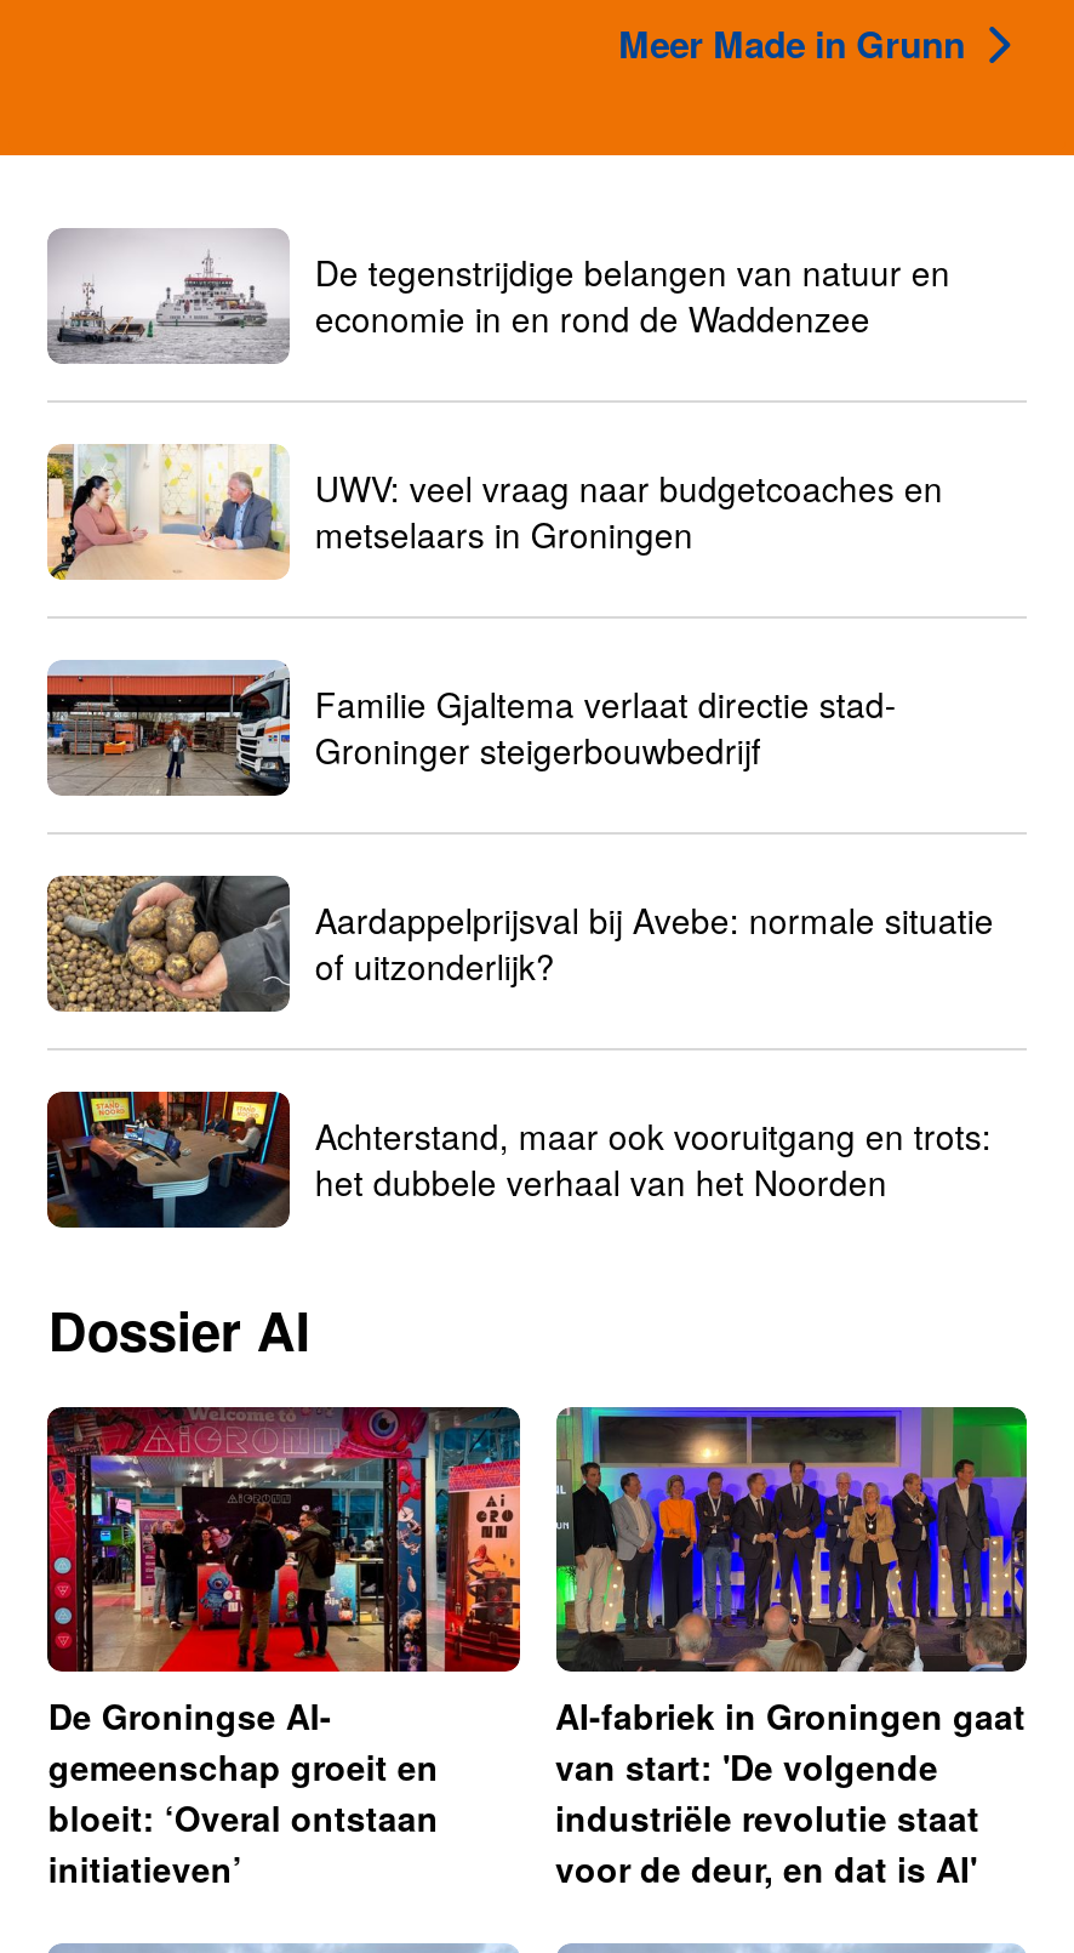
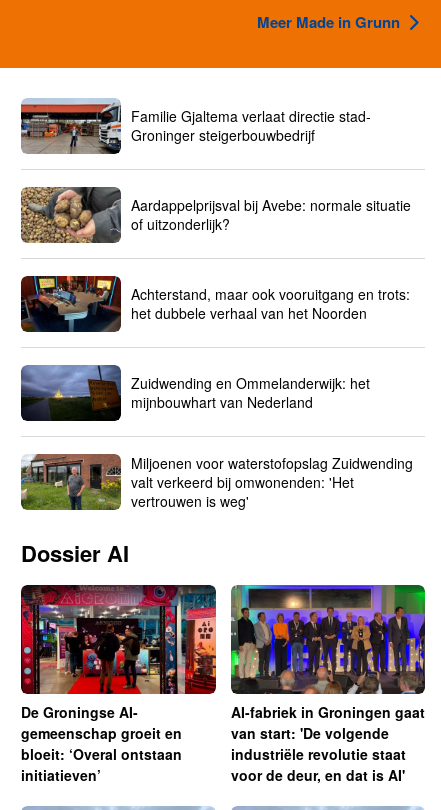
[47,230,950,361] [image] | De tegenstrijdige belangen van natuur en | economie in en rond de Waddenzee -> none
[47,444,943,580] [image] | UWV: veel vraag naar budgetcoaches en | metselaars in Groningen -> none
moved [42,662,994,1206] -> [19,99,411,323]: [image] | Familie Gjaltema verlaat directie stad- | Groninger steigerbouwbedrijf | Aardappelprijsval bij Avebe: normale situatie | of uitzonderlijk? | Achterstand, maar ook vooruitgang en trots: | het dubbele verhaal van het Noorden
none -> [20,365,413,511] [image] | Zuidwending en Ommelanderwijk: het | mijnbouwhart van Nederland | Miljoenen voor waterstofopslag Zuidwending | valt verkeerd bij omwonenden: 'Het | vertrouwen is weg'
none -> [20,453,117,511] [image]

